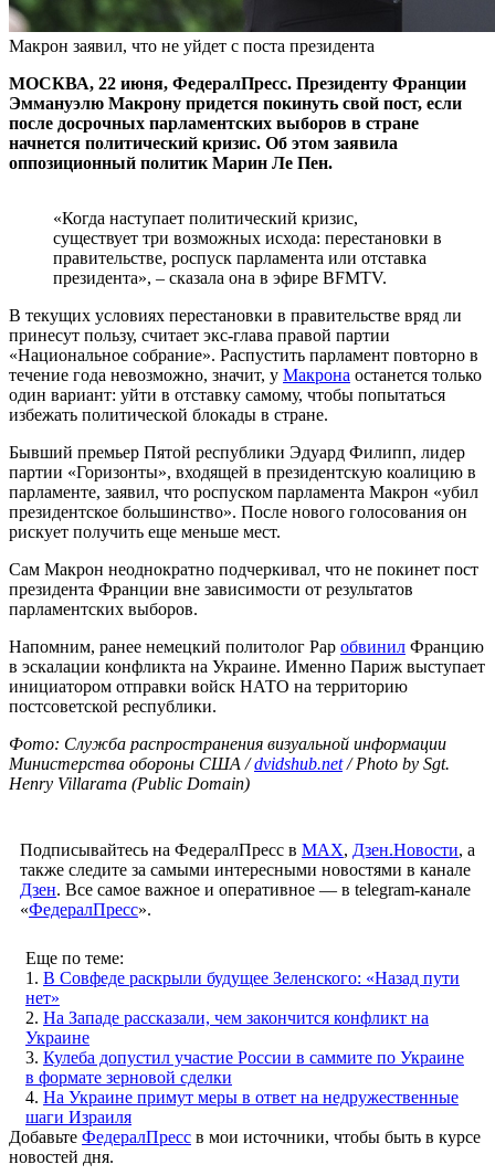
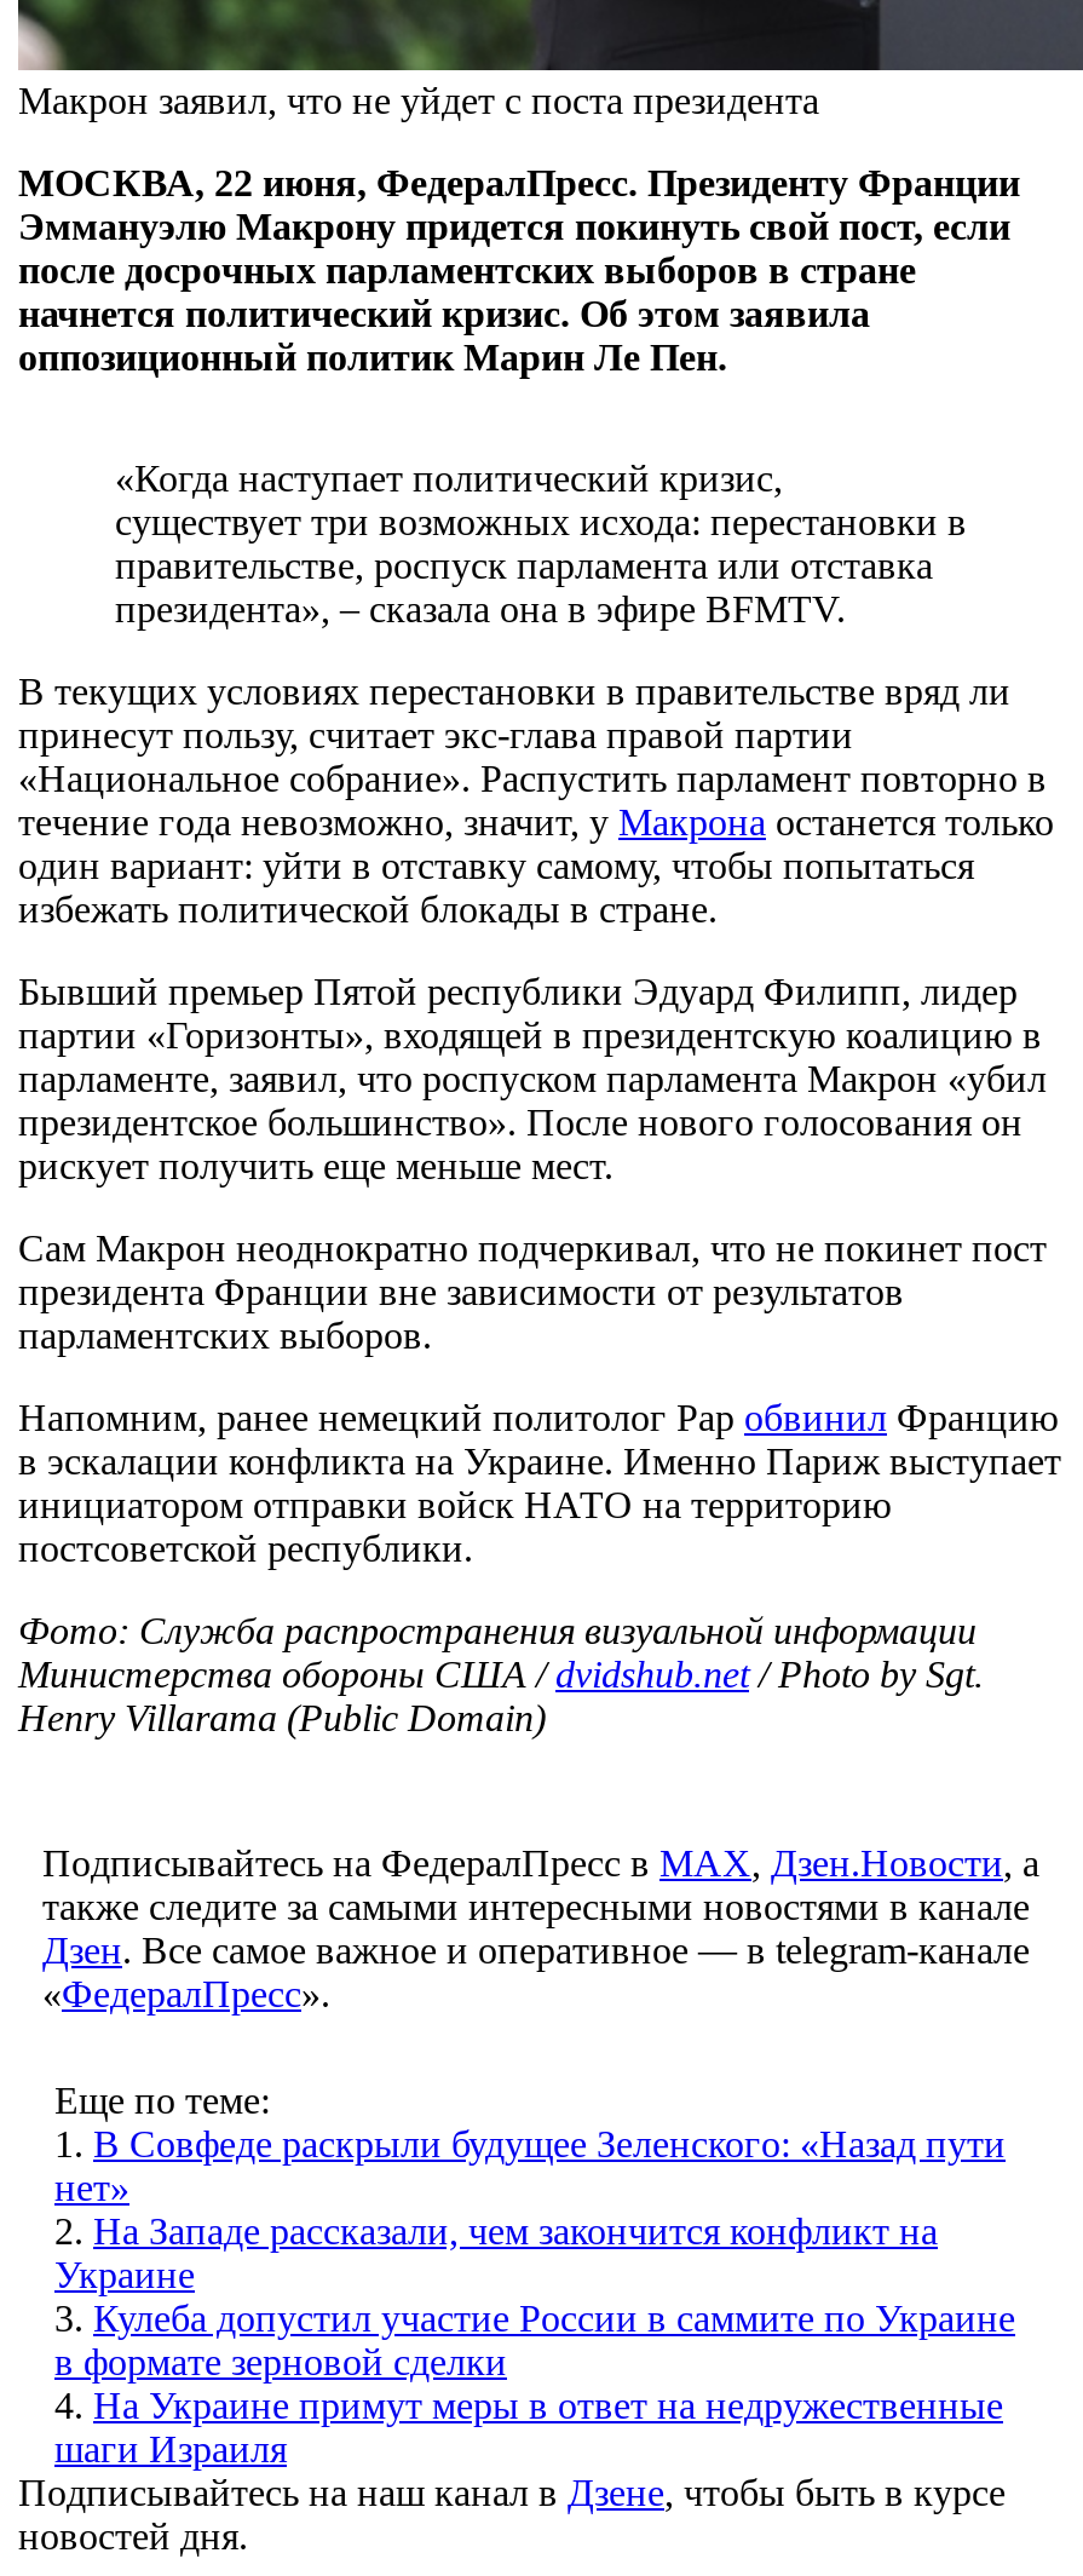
[9,1127,481,1146] Добавьте ФедералПресс в мои источники, чтобы быть в курсе -> [18,2472,1006,2513] Подписывайтесь на наш канал в Дзене, чтобы быть в курсе

